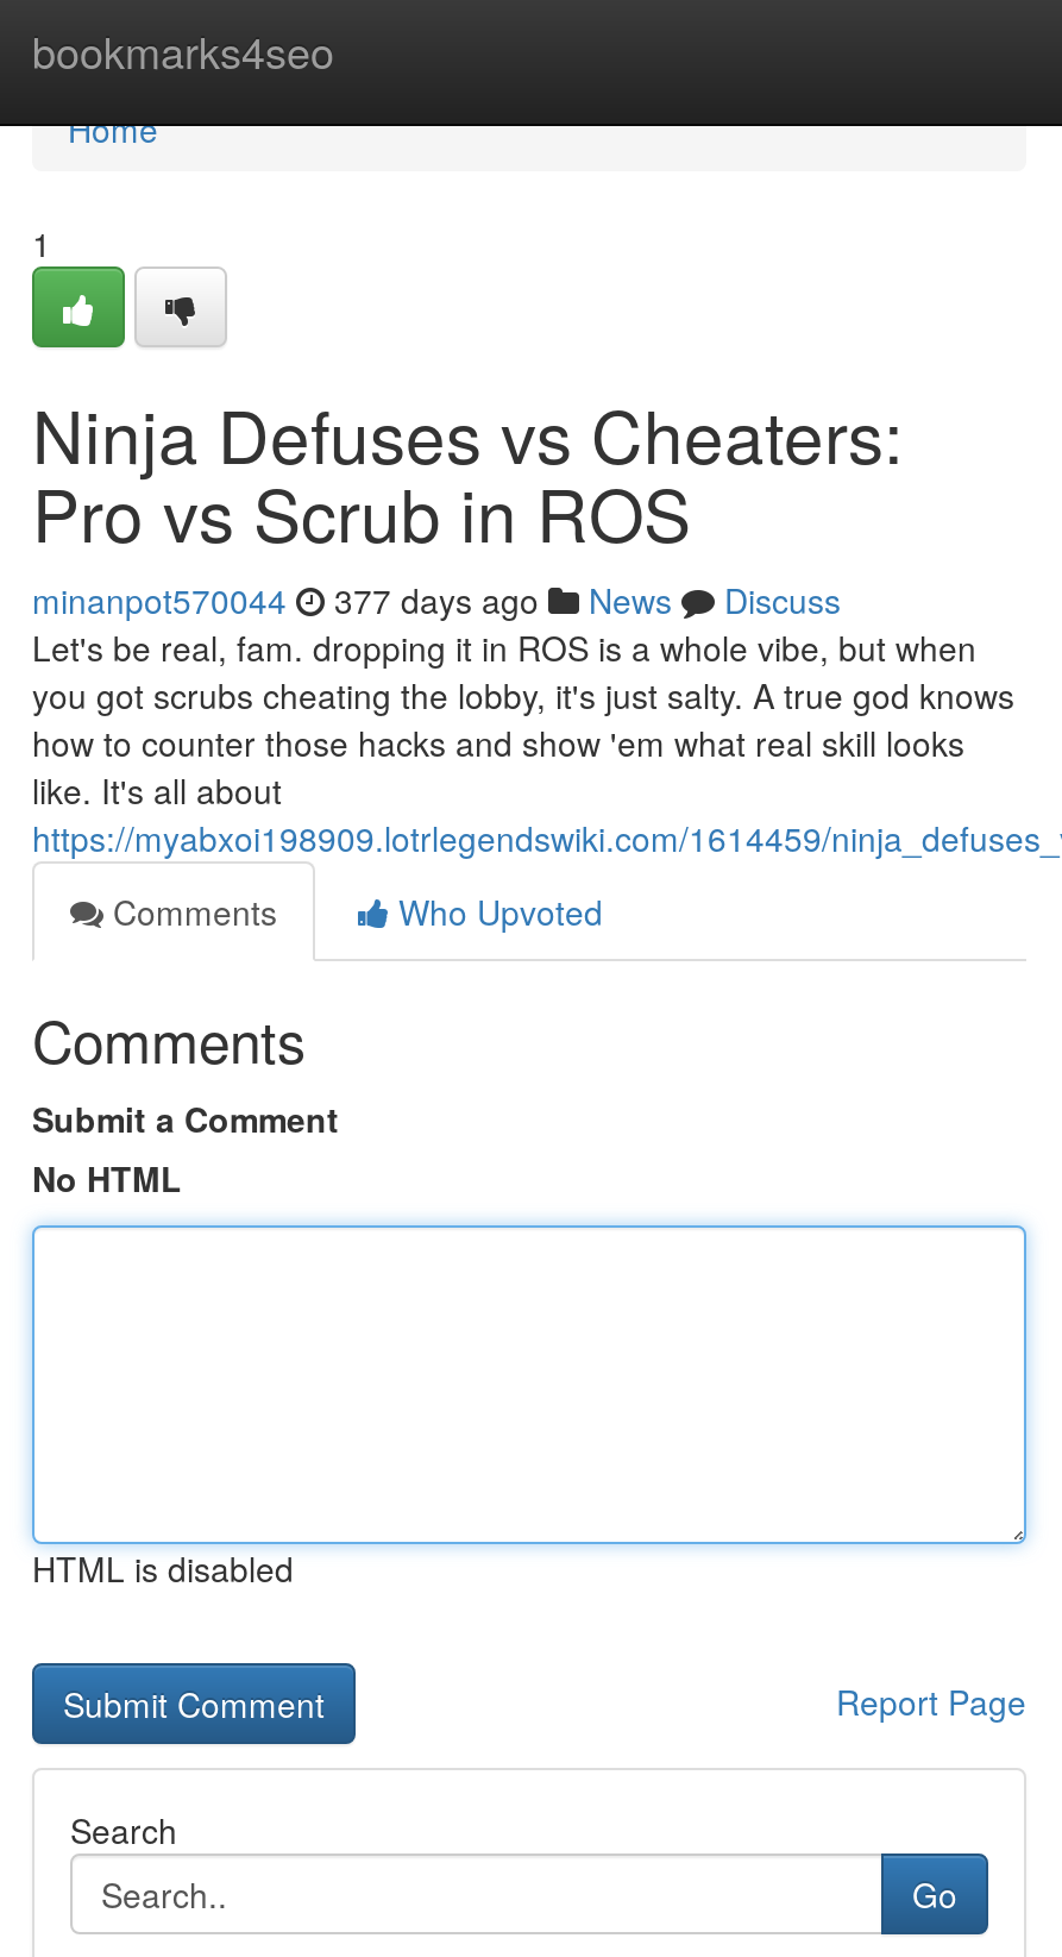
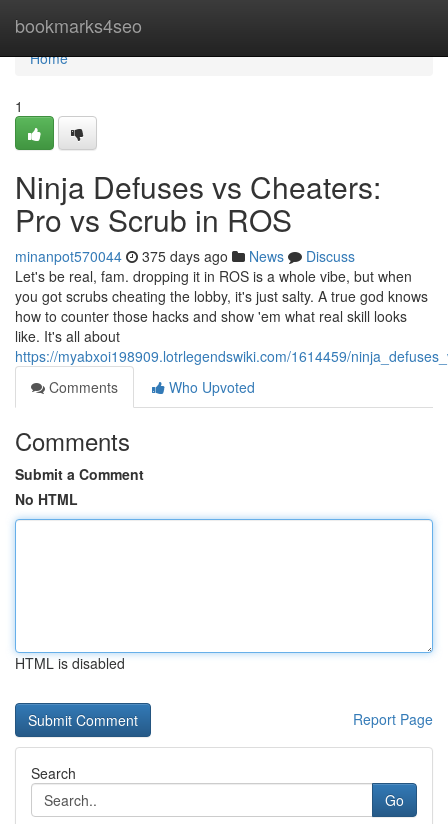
[32,576,841,623] minanpot570044 377 days ago News Discuss -> [15,246,355,266] minanpot570044 375 days ago News Discuss

